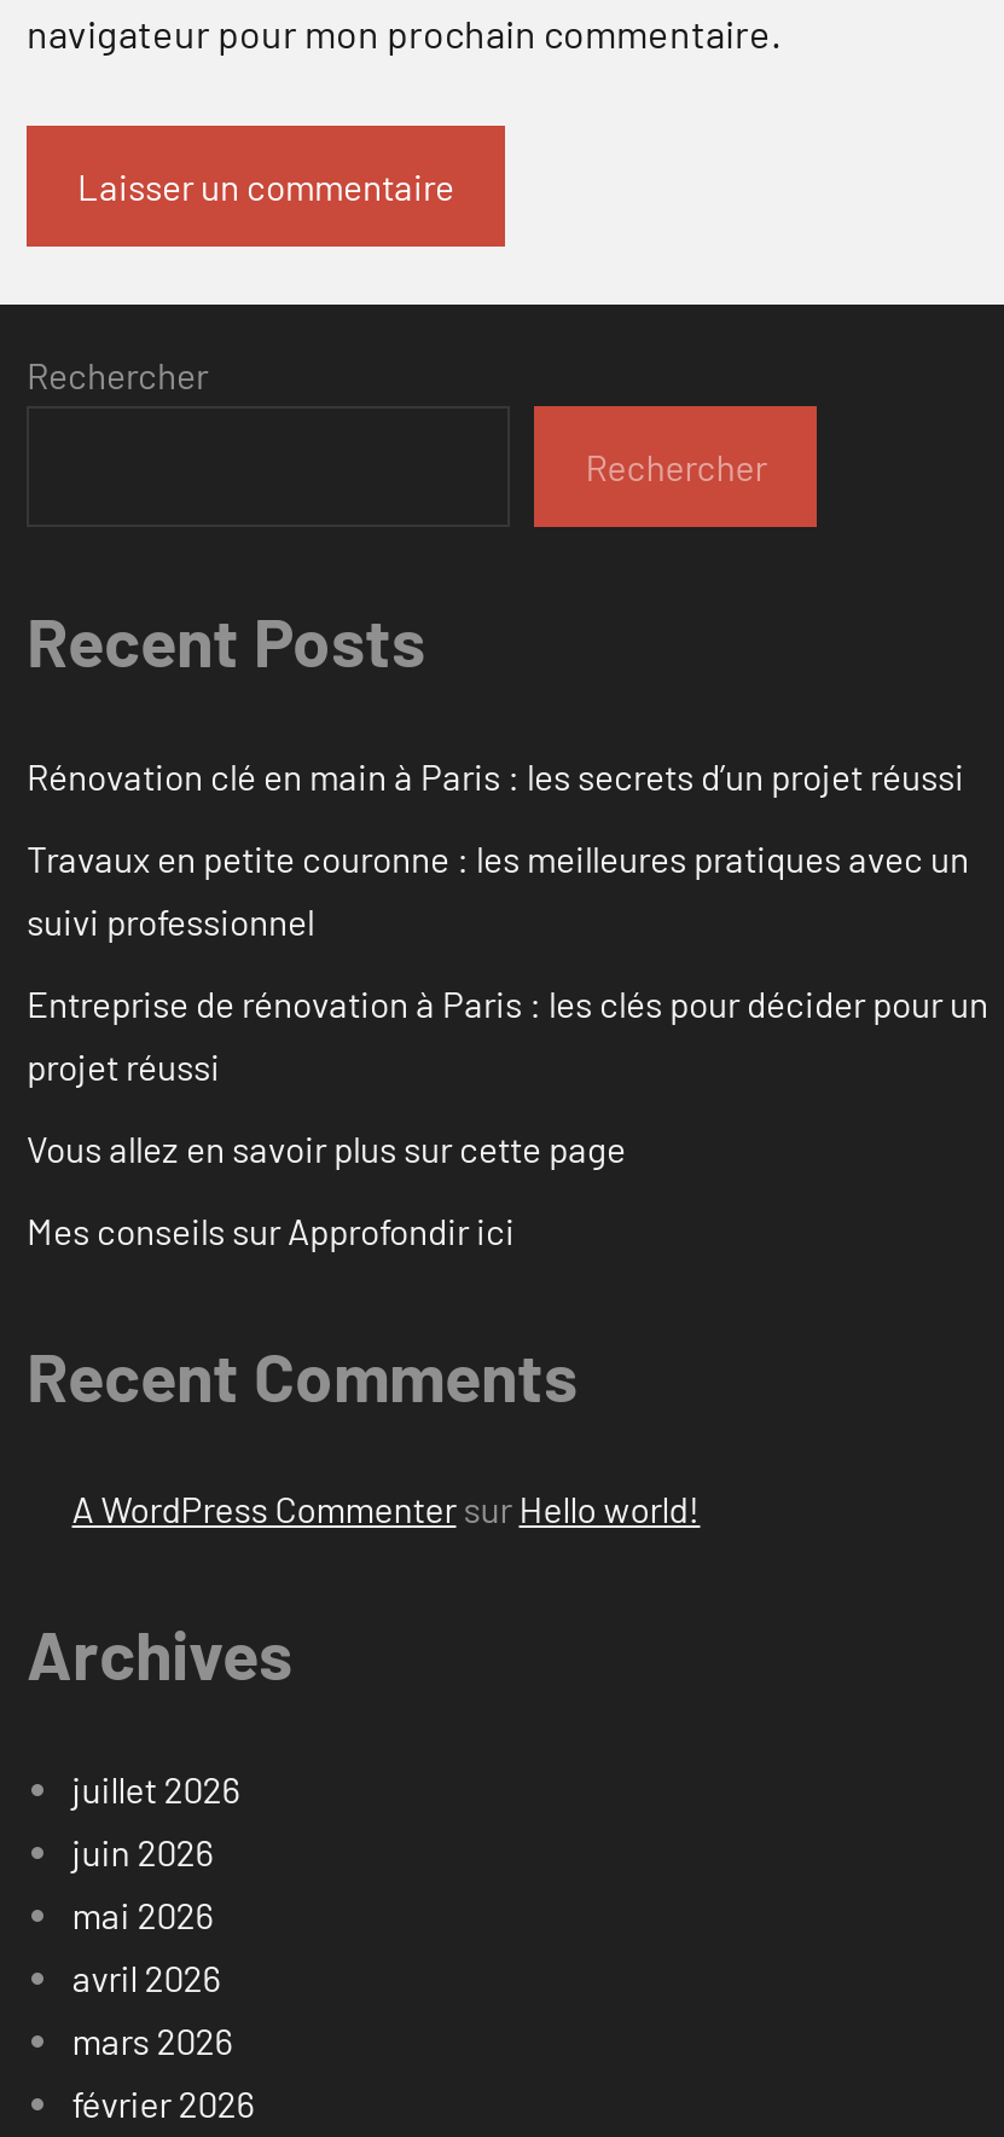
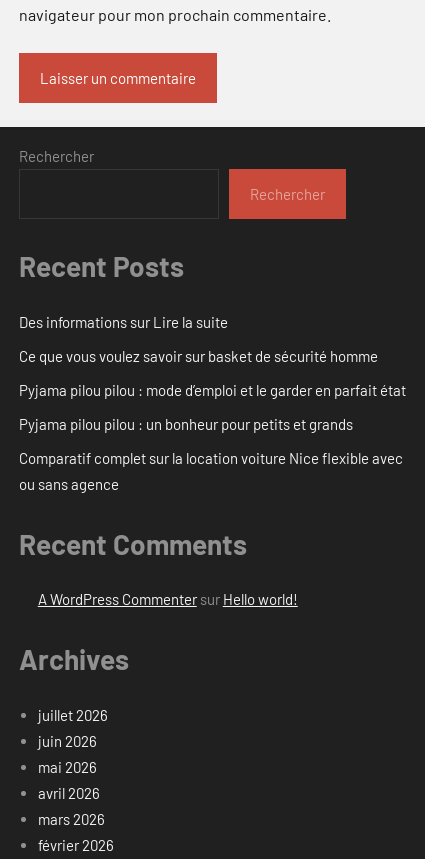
[27,754,964,797] Rénovation clé en main à Paris : les secrets d’un projet réussi -> [19,313,228,331] Des informations sur Lire la suite
[27,836,969,942] Travaux en petite couronne : les meilleures pratiques avec un | suivi professionnel -> [19,347,378,365] Ce que vous voulez savoir sur basket de sécurité homme
[27,981,988,1087] Entreprise de rénovation à Paris : les clés pour décider pour un | projet réussi -> [19,381,406,399] Pyjama pilou pilou : mode d’emploi et le garder en parfait état
[27,1126,626,1170] Vous allez en savoir plus sur cette page -> [19,415,353,433] Pyjama pilou pilou : un bonheur pour petits et grands
[27,1208,515,1252] Mes conseils sur Approfondir ici -> [19,449,403,493] Comparatif complet sur la location voiture Nice flexible avec | ou sans agence

